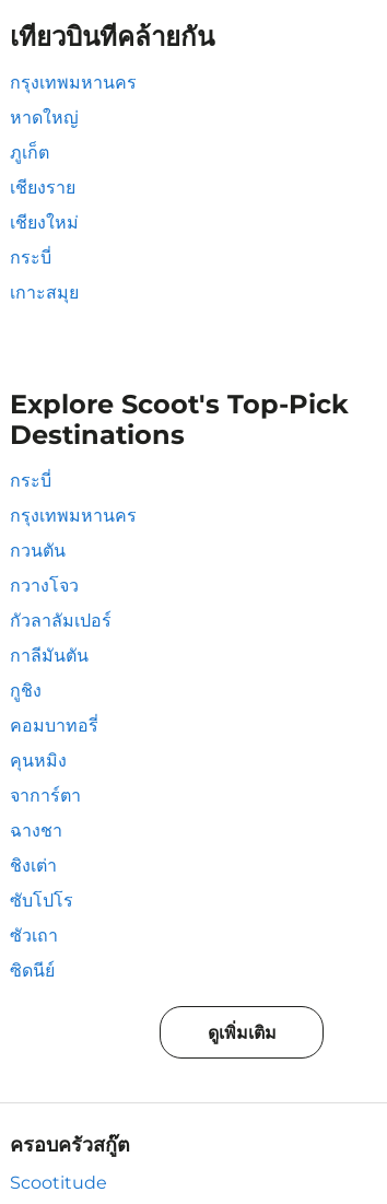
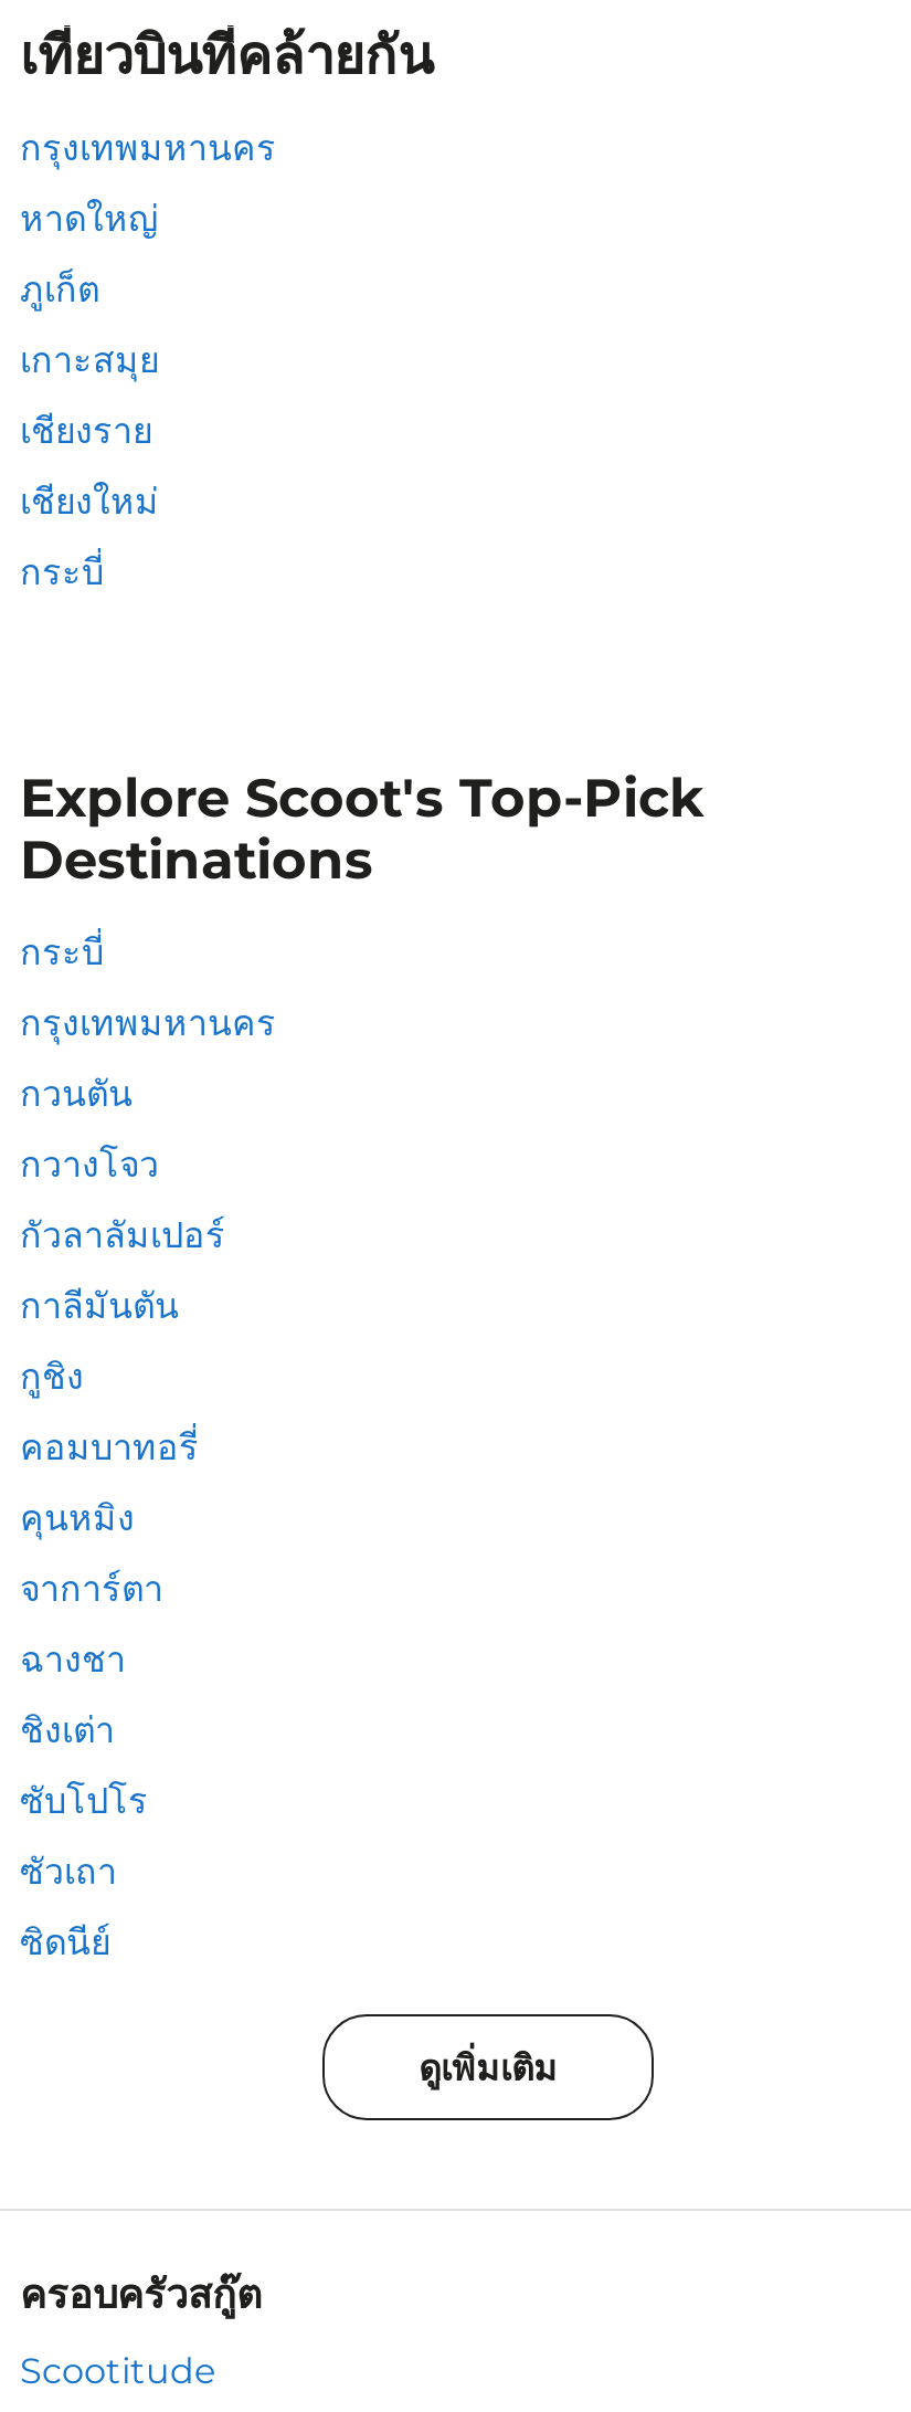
moved [10,177,79,268] -> [20,410,159,593]: เชียงราย | เชียงใหม่ | กระบี่
moved [10,282,79,303] -> [20,339,159,381]: เกาะสมุย

